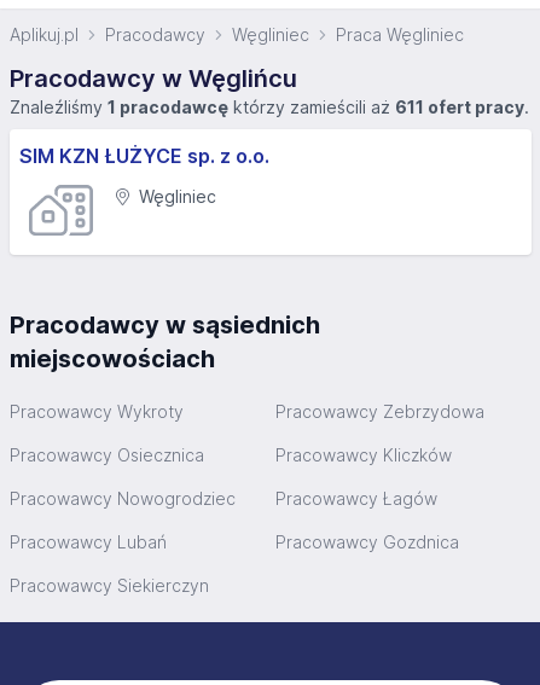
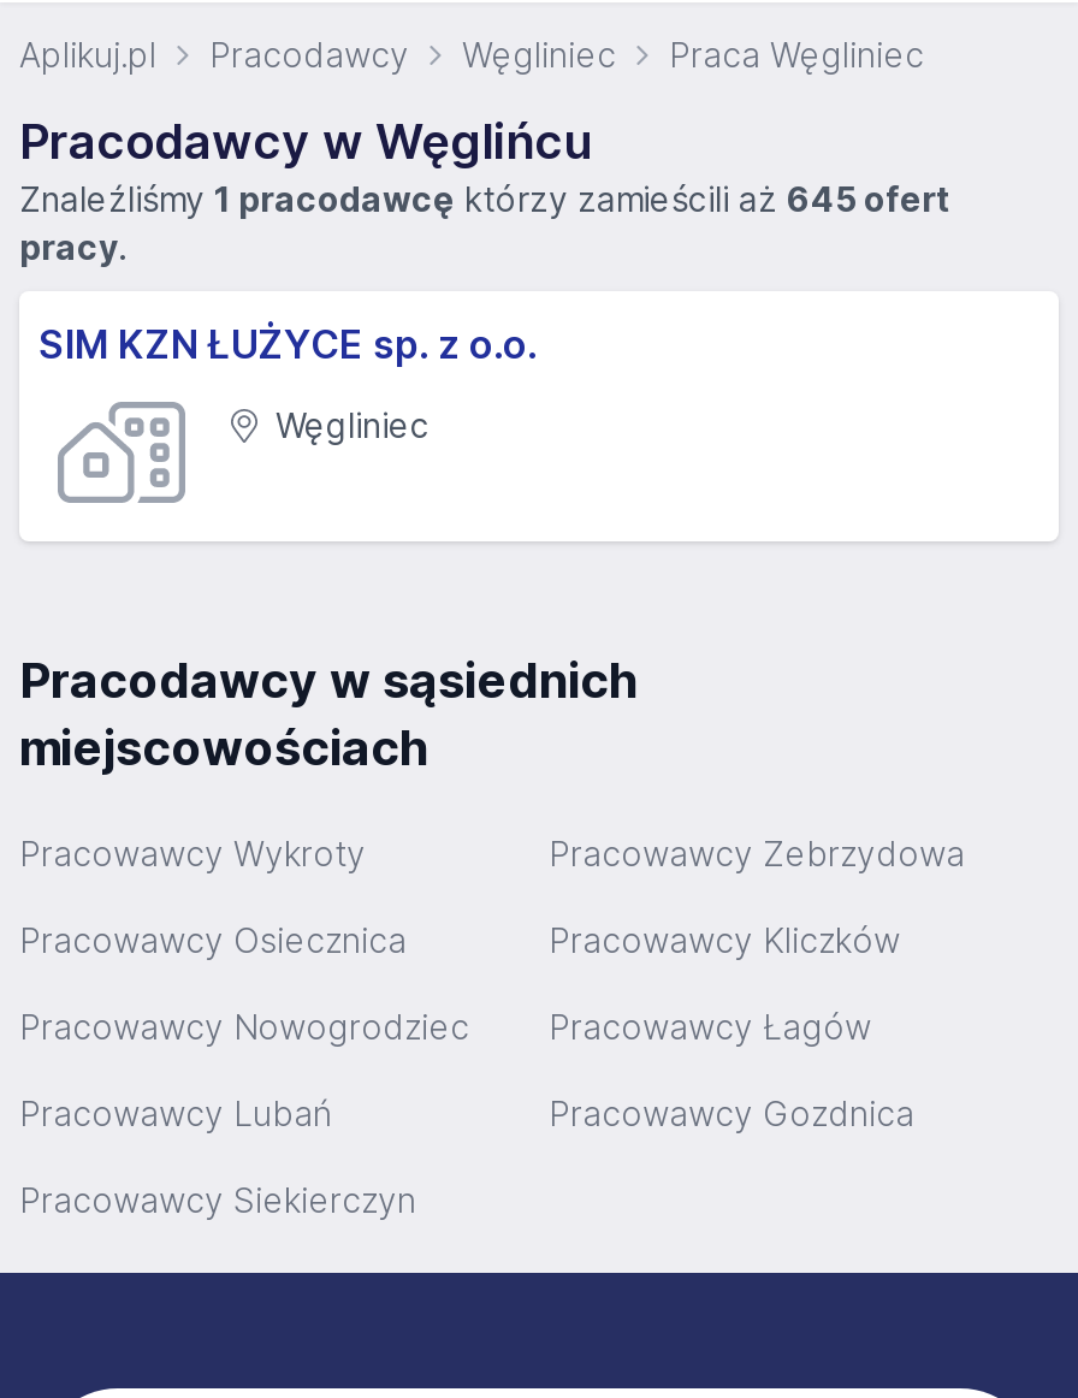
[10,97,529,117] Znaleźliśmy 1 pracodawcę którzy zamieścili aż 611 ofert pracy. -> [19,178,950,267] Znaleźliśmy 1 pracodawcę którzy zamieścili aż 645 ofert | pracy.

